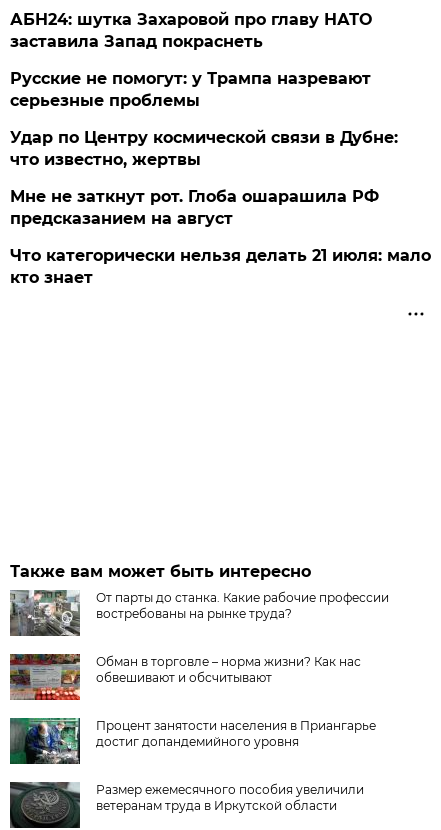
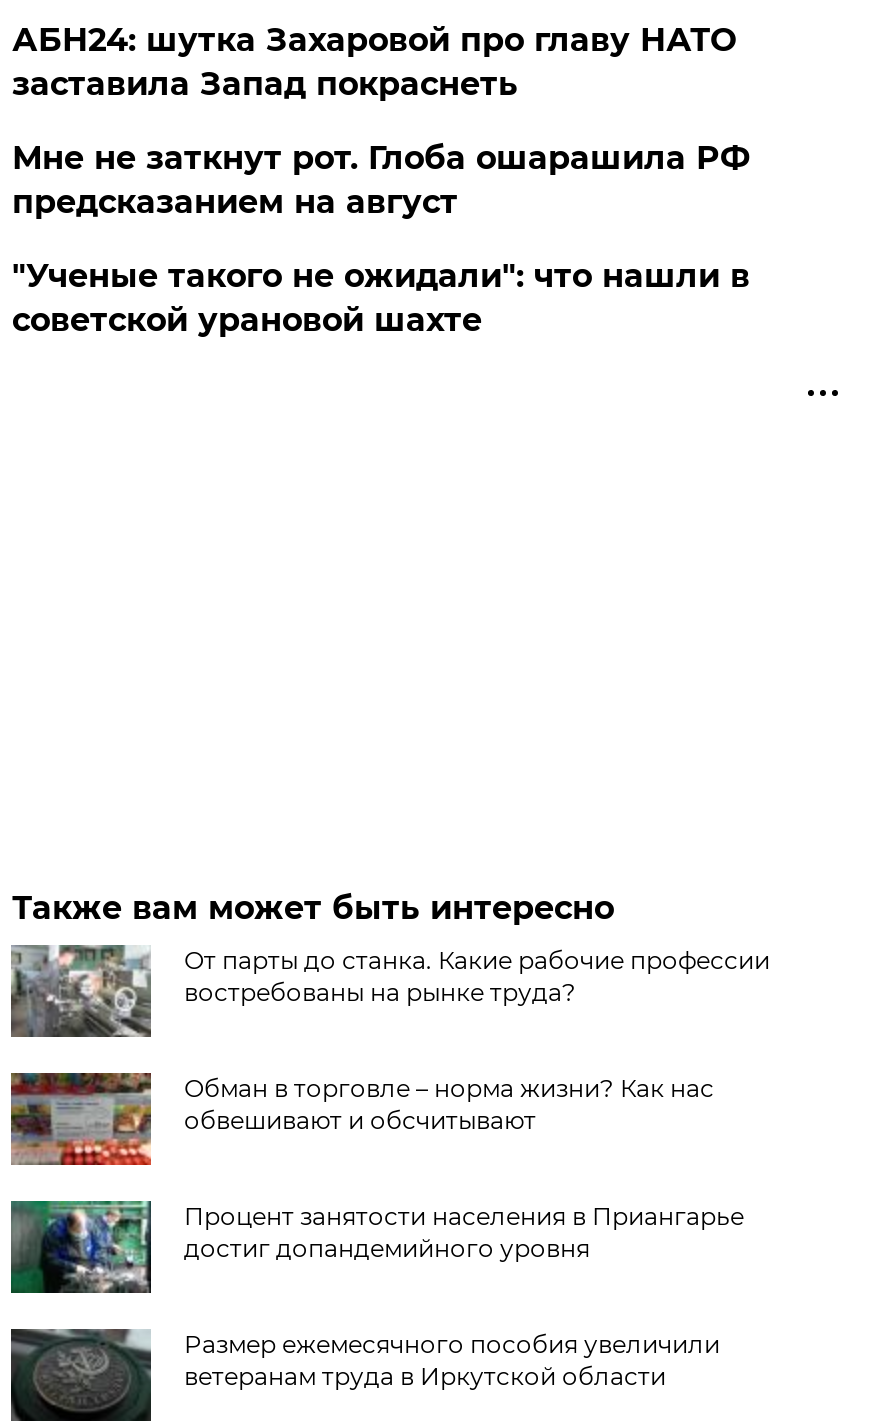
[10,69,398,169] Русские не помогут: у Трампа назревают | серьезные проблемы | Удар по Центру космической связи в Дубне: | что известно, жертвы -> none
[10,246,431,287] Что категорически нельзя делать 21 июля: мало | кто знает -> [12,257,750,339] "Ученые такого не ожидали": что нашли в | советской урановой шахте

